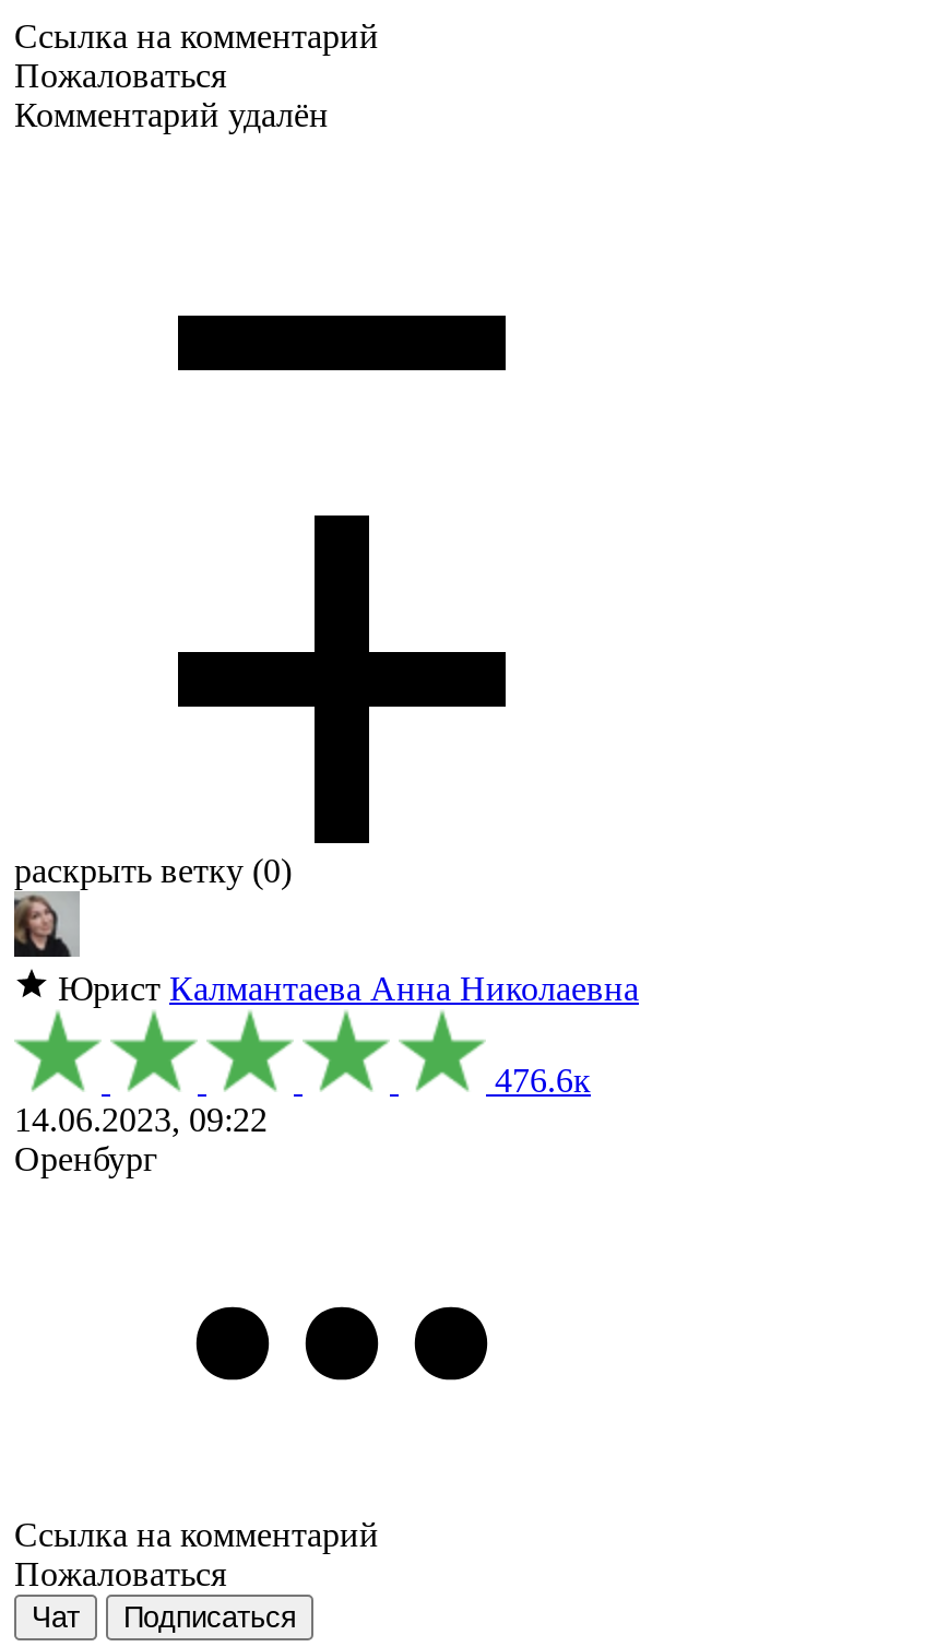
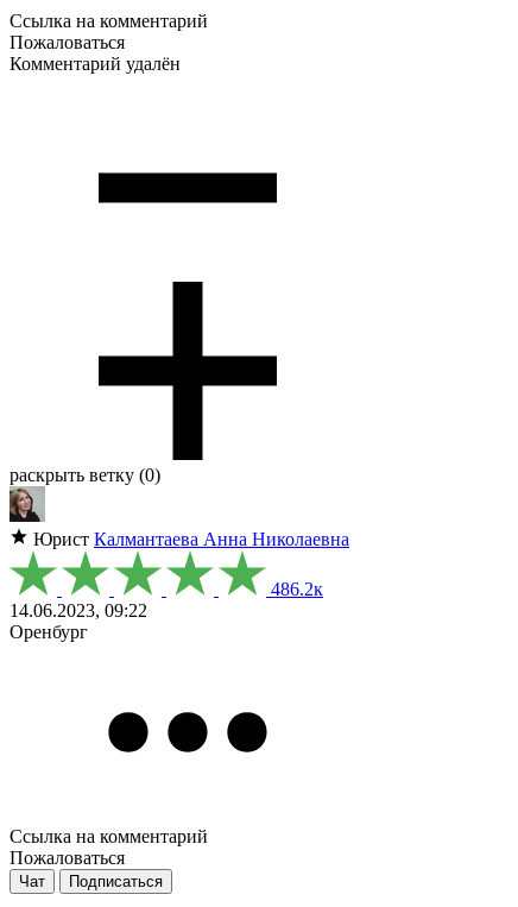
[486,1062,591,1099] 476.6к -> [266,579,323,599] 486.2к

